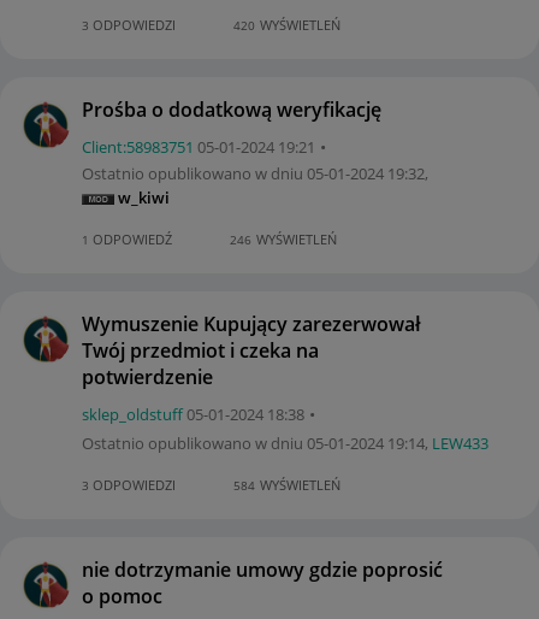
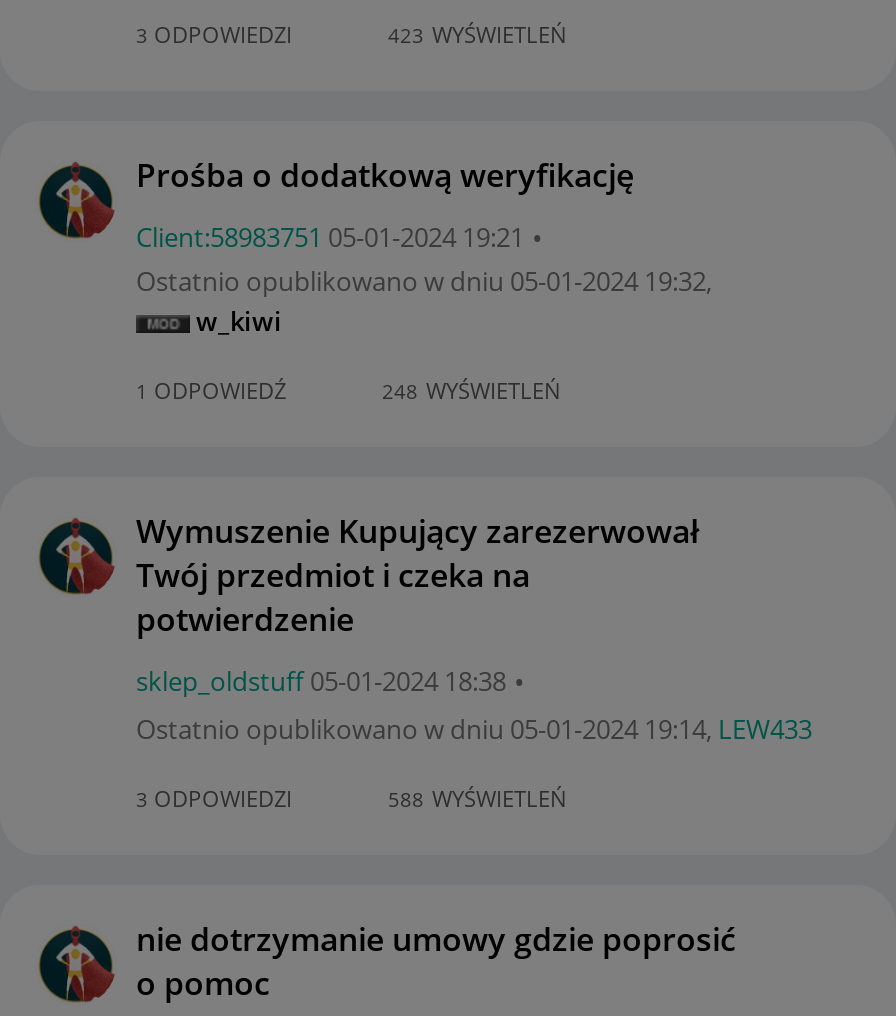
[233,15,340,33] 420 WYŚWIETLEŃ -> [388,18,566,48] 423 WYŚWIETLEŃ
[230,230,337,248] 246 WYŚWIETLEŃ -> [382,374,560,404] 248 WYŚWIETLEŃ
[233,475,340,493] 584 WYŚWIETLEŃ -> [388,782,566,812] 588 WYŚWIETLEŃ

